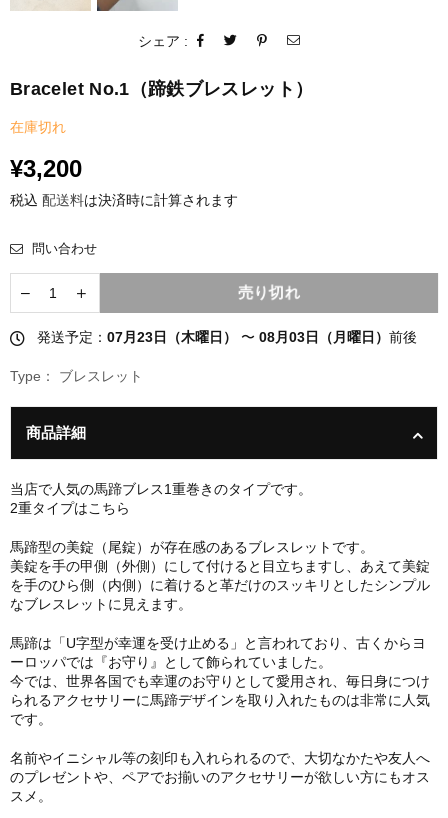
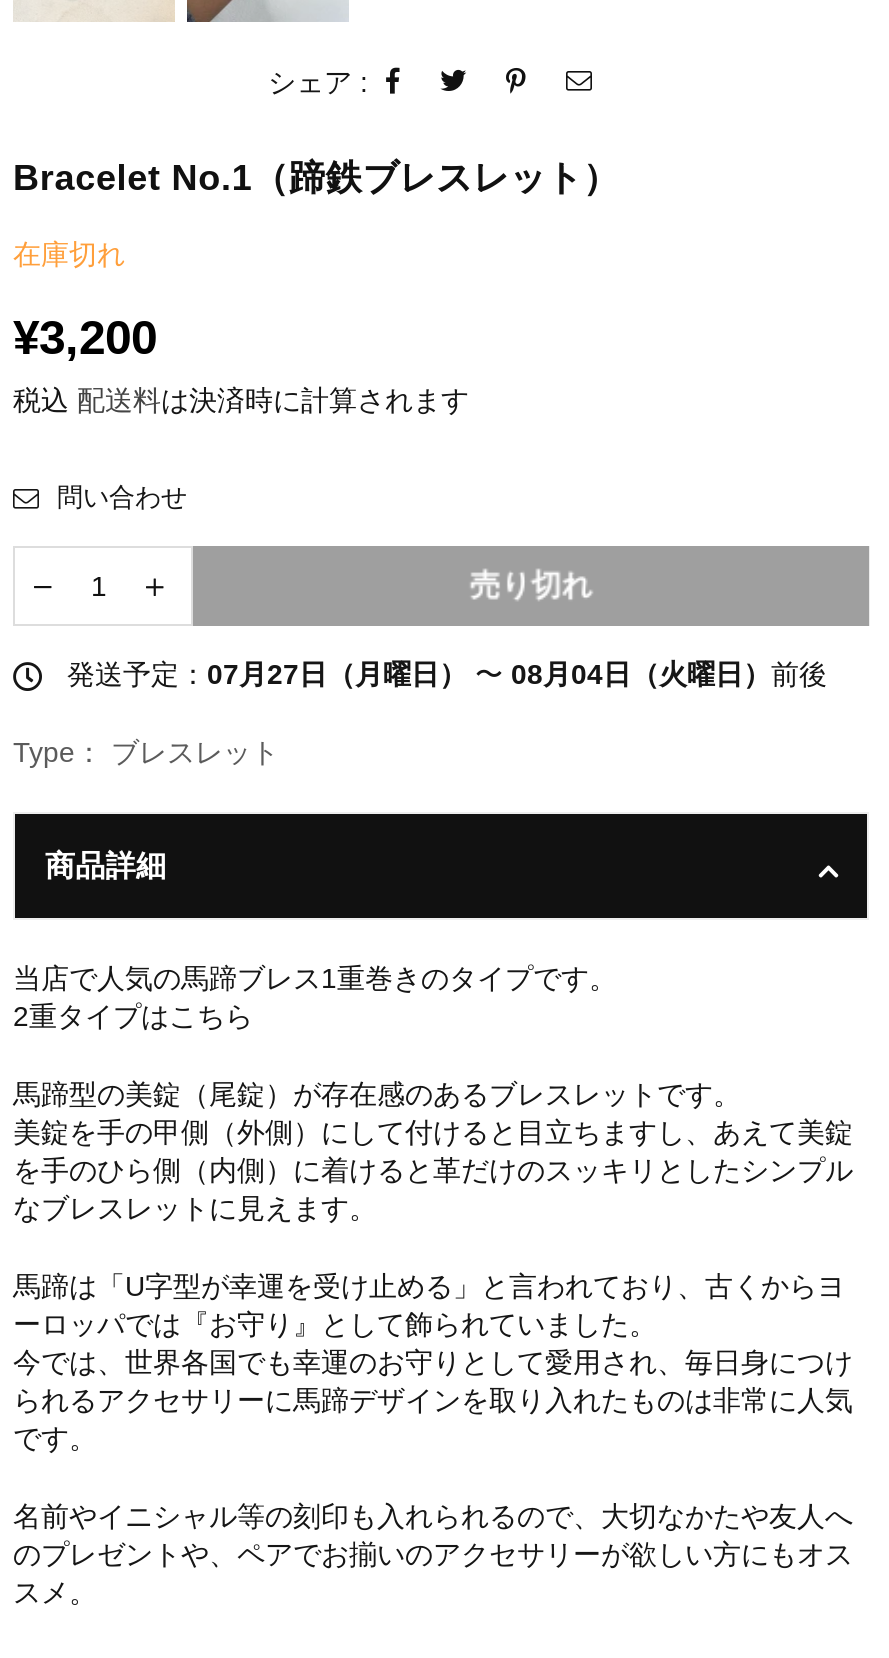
[33,329,417,345] 発送予定：07月23日（木曜日）〜08月03日（月曜日）前後 -> [59,658,827,690] 発送予定：07月27日（月曜日）〜08月04日（火曜日）前後

